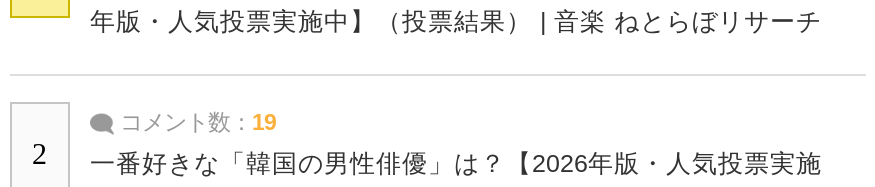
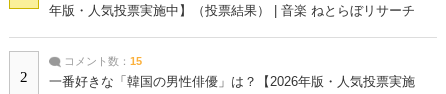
[114,110,276,134] コメント数：19 -> [61,55,142,67] コメント数：15

